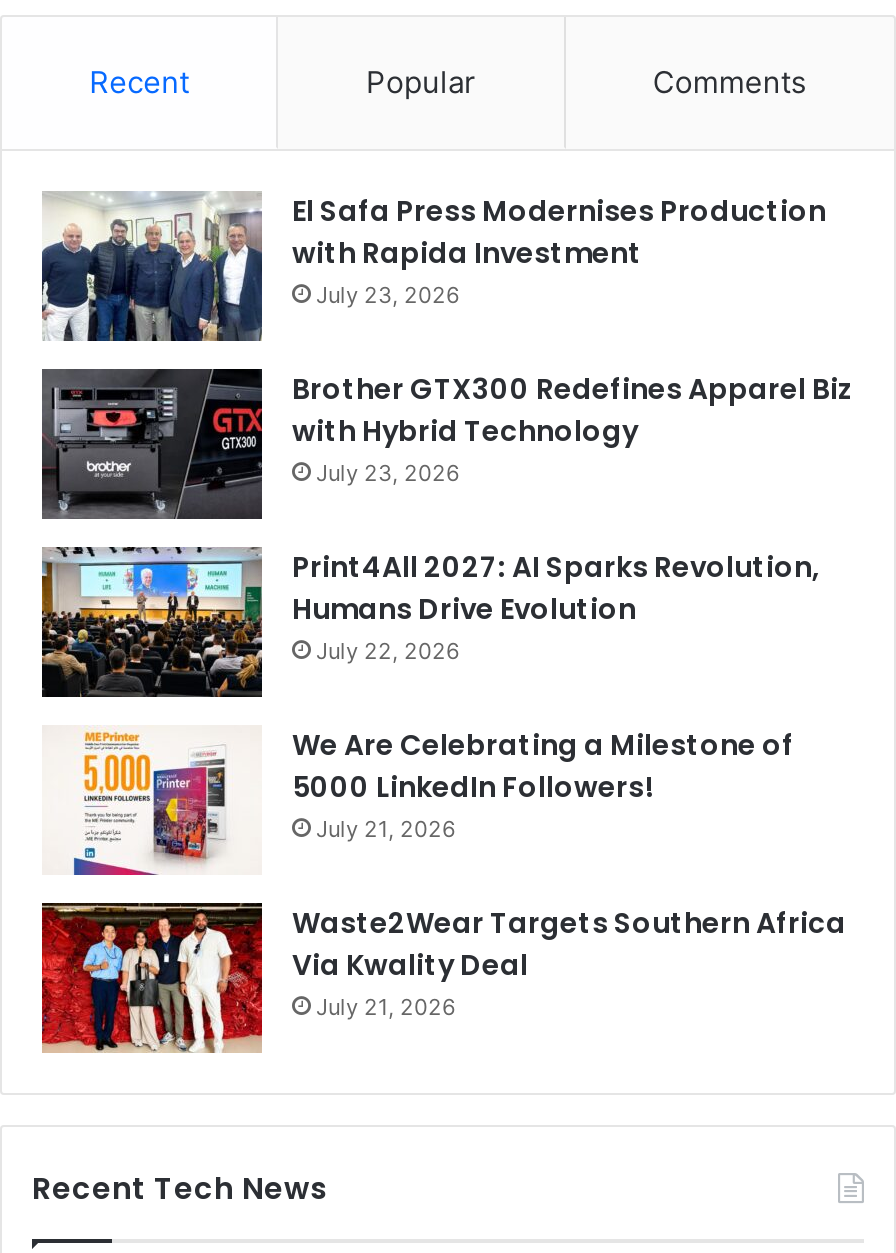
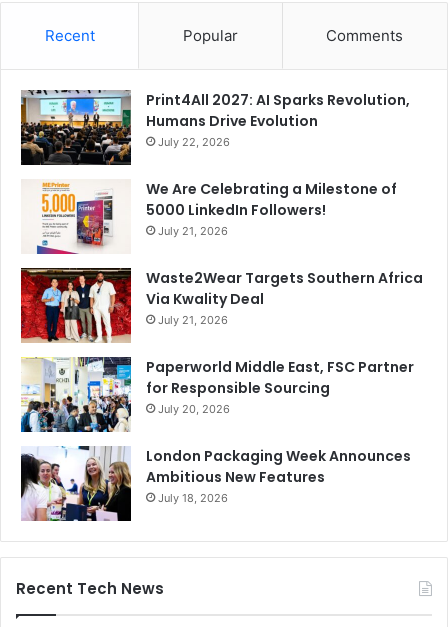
[40,192,854,488] [image] | El Safa Press Modernises Production | with Rapida Investment | July 23, 2026 | Brother GTX300 Redefines Apparel Biz | with Hybrid Technology | July 23, 2026 -> none
[40,367,264,521] [image] -> none
moved [38,543,846,1022] -> [19,88,423,327]: [image] | Print4All 2027: AI Sparks Revolution, | Humans Drive Evolution | ... | Via Kwality Deal | July 21, 2026
none -> [20,356,414,505] [image] | Paperworld Middle East, FSC Partner | for Responsible Sourcing | July 20, 2026 | London Packaging Week Announces | Ambitious New Features | July 18, 2026
none -> [20,445,132,522] [image]

